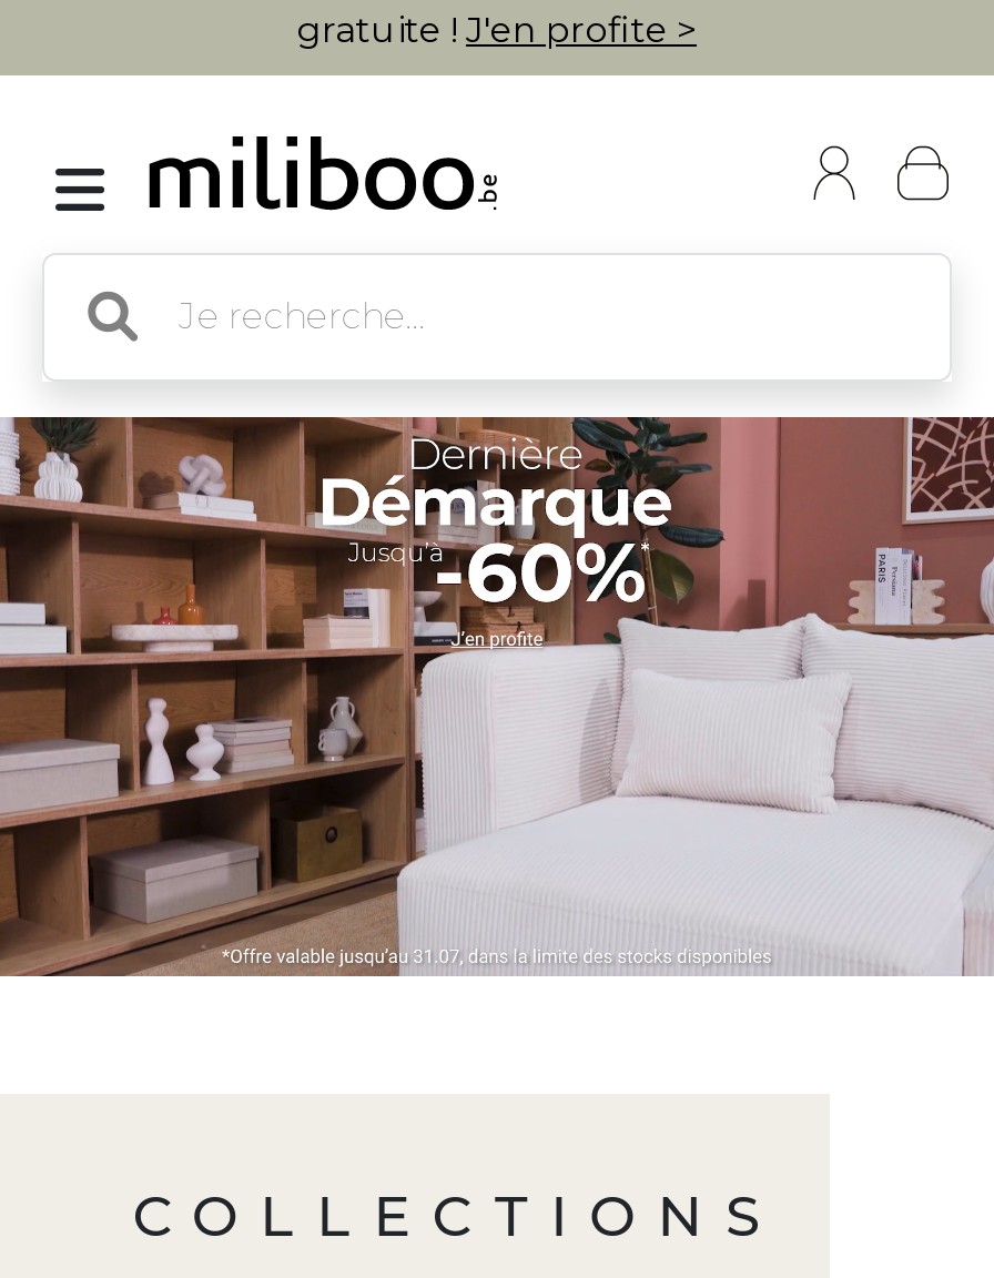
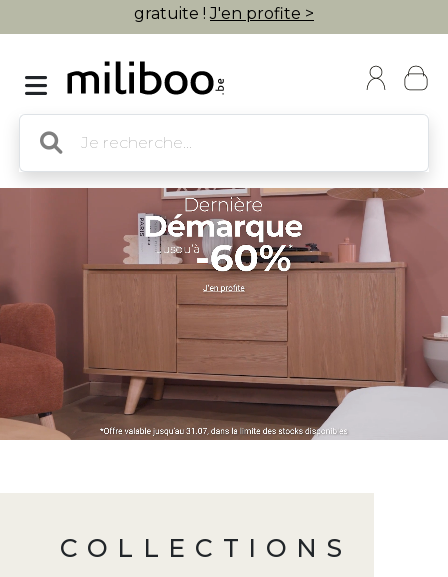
[7,415,987,978] [image] -> [3,187,445,441] [image]

